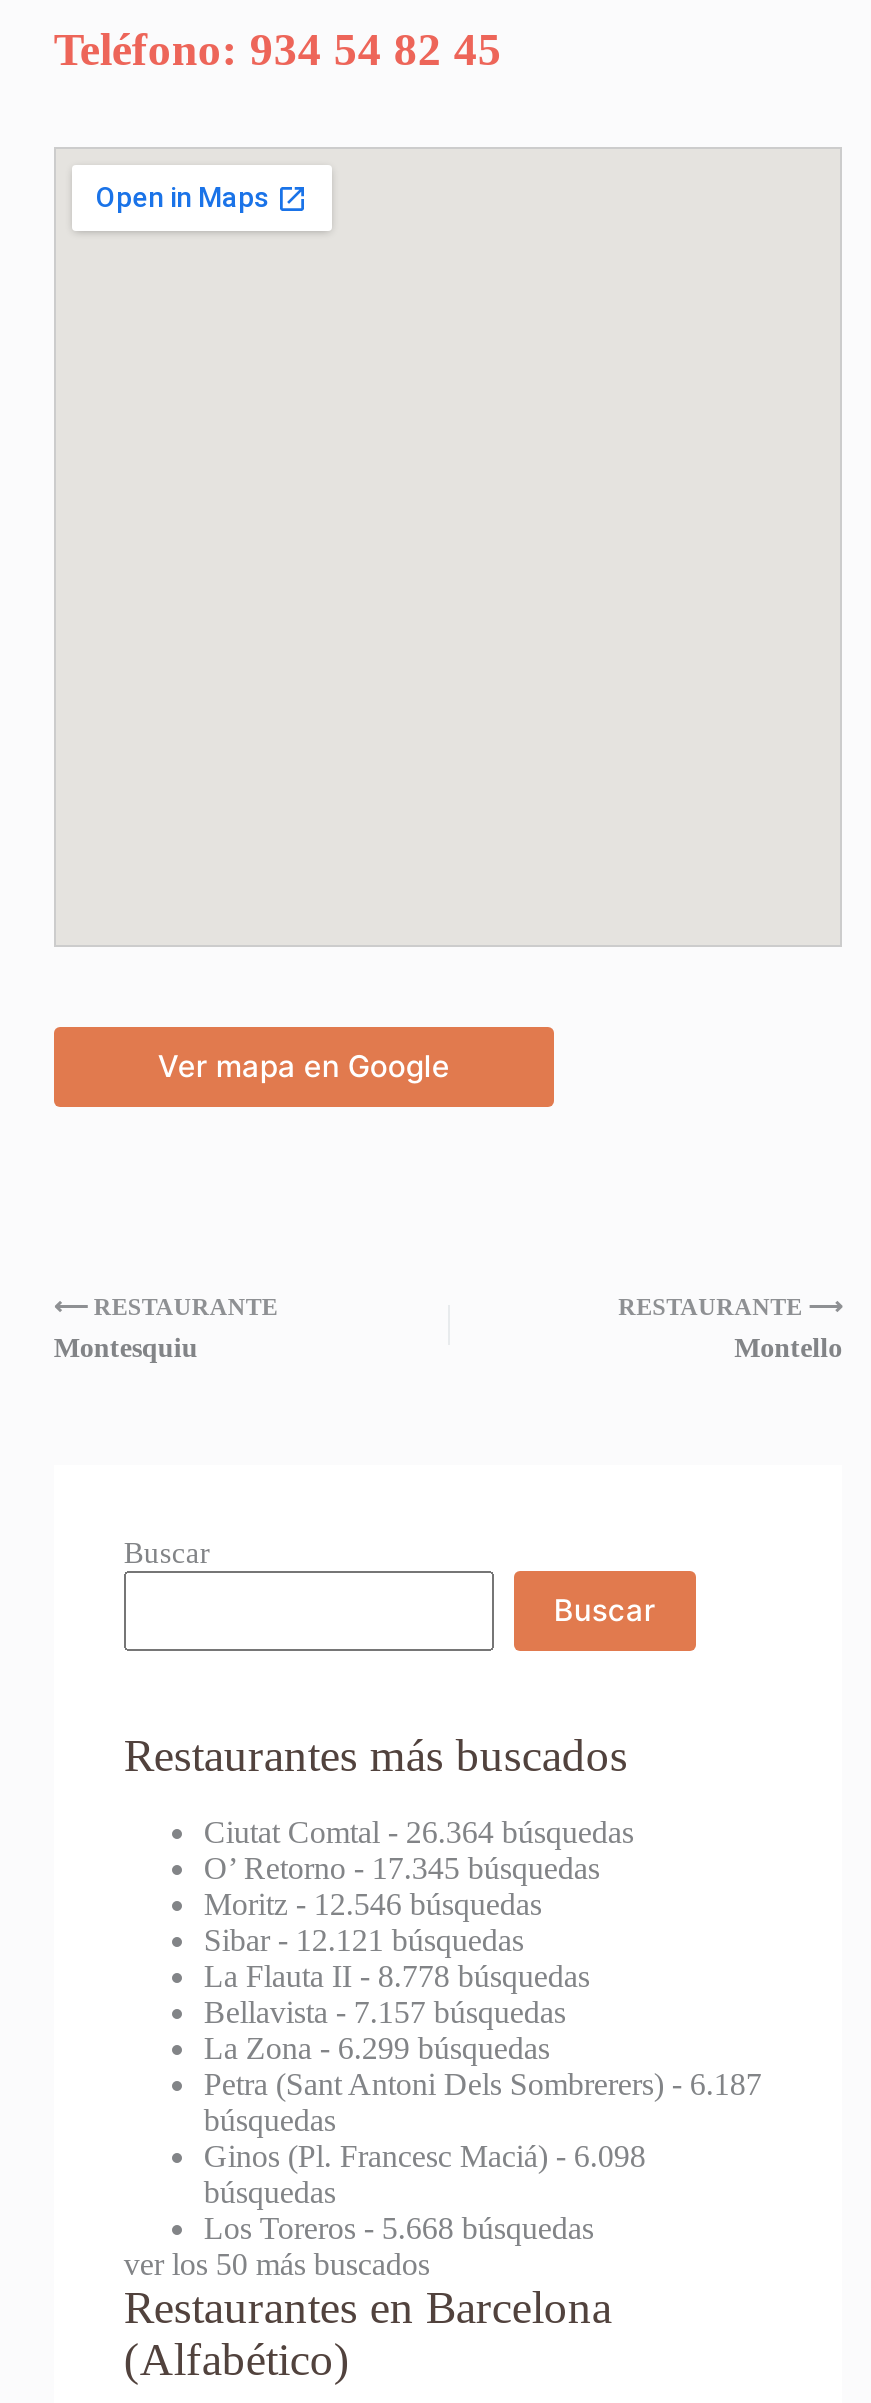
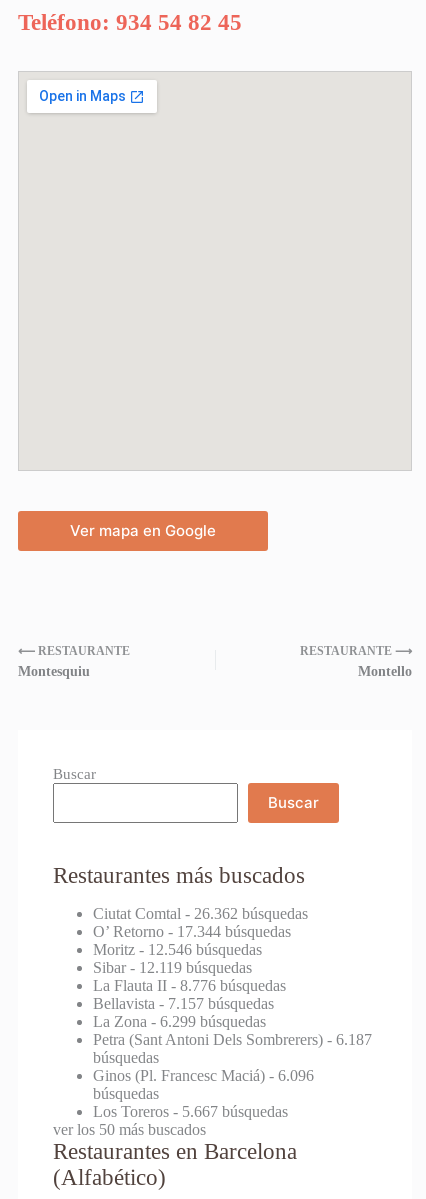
[204,1816,634,1850] Ciutat Comtal - 26.364 búsquedas -> [93,905,308,922] Ciutat Comtal - 26.362 búsquedas
[204,1852,600,1886] O’ Retorno - 17.345 búsquedas -> [93,923,291,940] O’ Retorno - 17.344 búsquedas
[204,1924,524,1958] Sibar - 12.121 búsquedas -> [93,959,252,976] Sibar - 12.119 búsquedas
[204,1960,590,1994] La Flauta II - 8.778 búsquedas -> [93,977,286,994] La Flauta II - 8.776 búsquedas
[204,2140,646,2174] Ginos (Pl. Francesc Maciá) - 6.098 -> [93,1067,314,1084] Ginos (Pl. Francesc Maciá) - 6.096
[204,2212,594,2246] Los Toreros - 5.668 búsquedas -> [93,1103,288,1120] Los Toreros - 5.667 búsquedas

